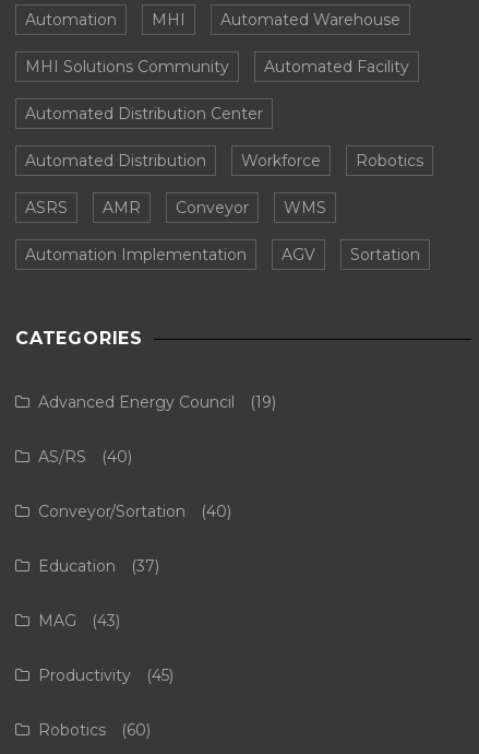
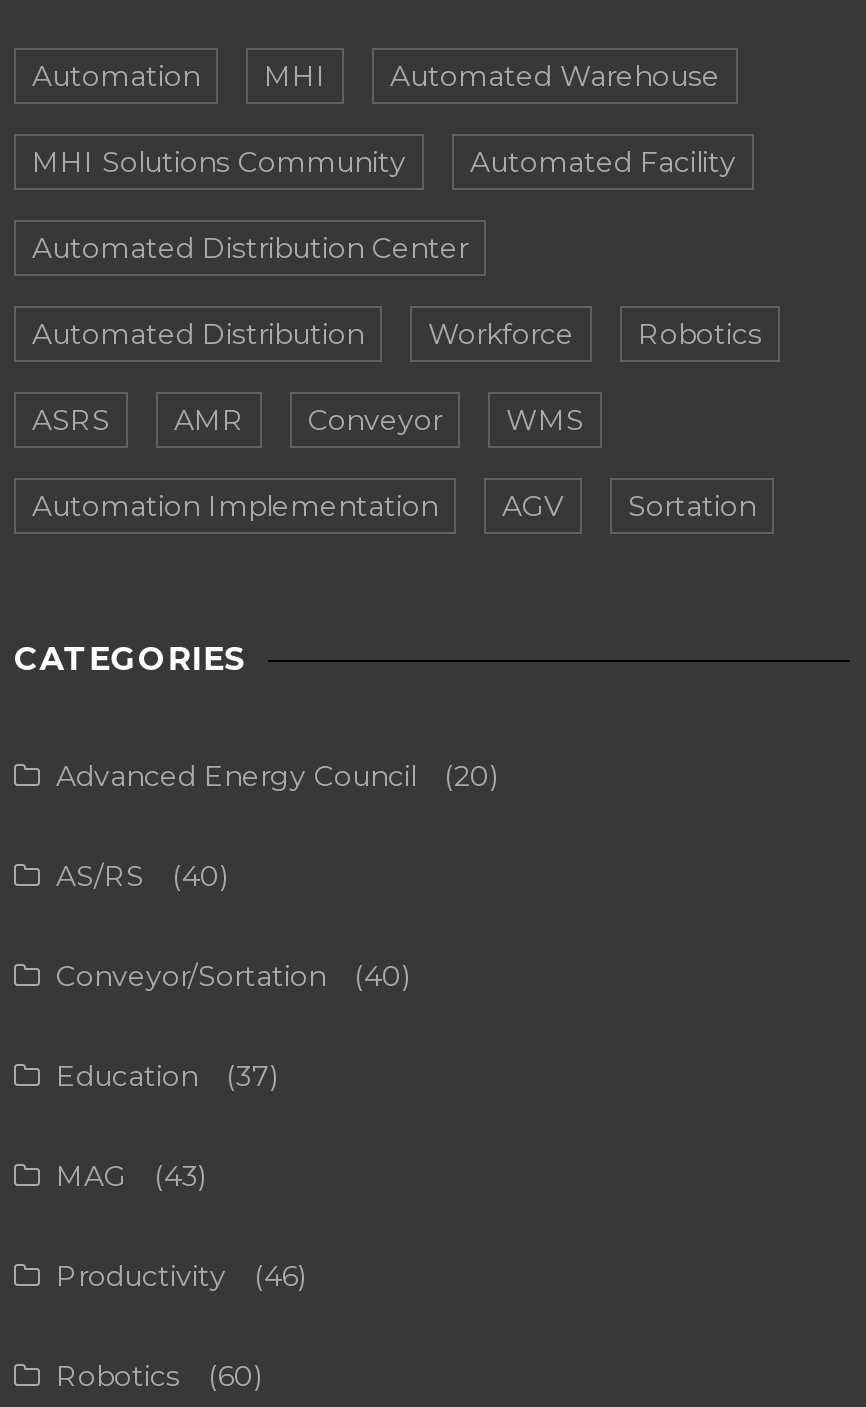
[38,393,276,412] Advanced Energy Council (19) -> [56,758,498,794] Advanced Energy Council (20)
[38,666,173,685] Productivity (45) -> [56,1258,306,1294] Productivity (46)

